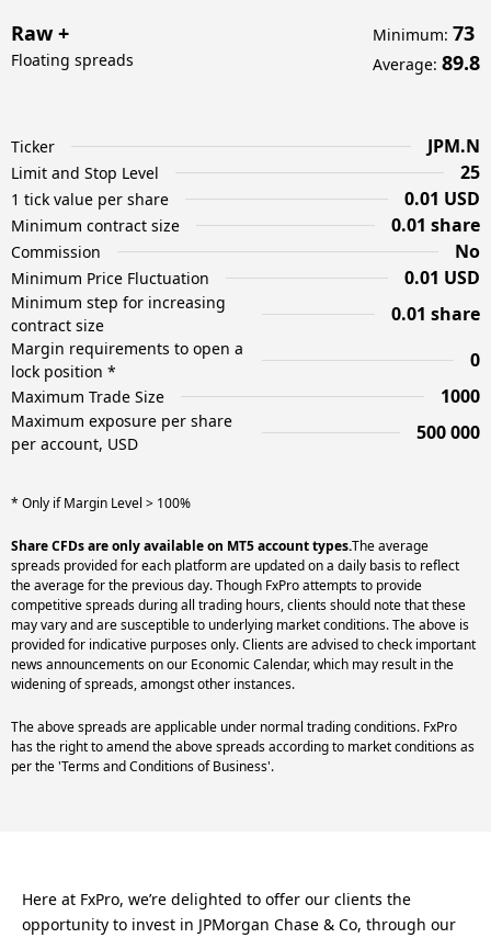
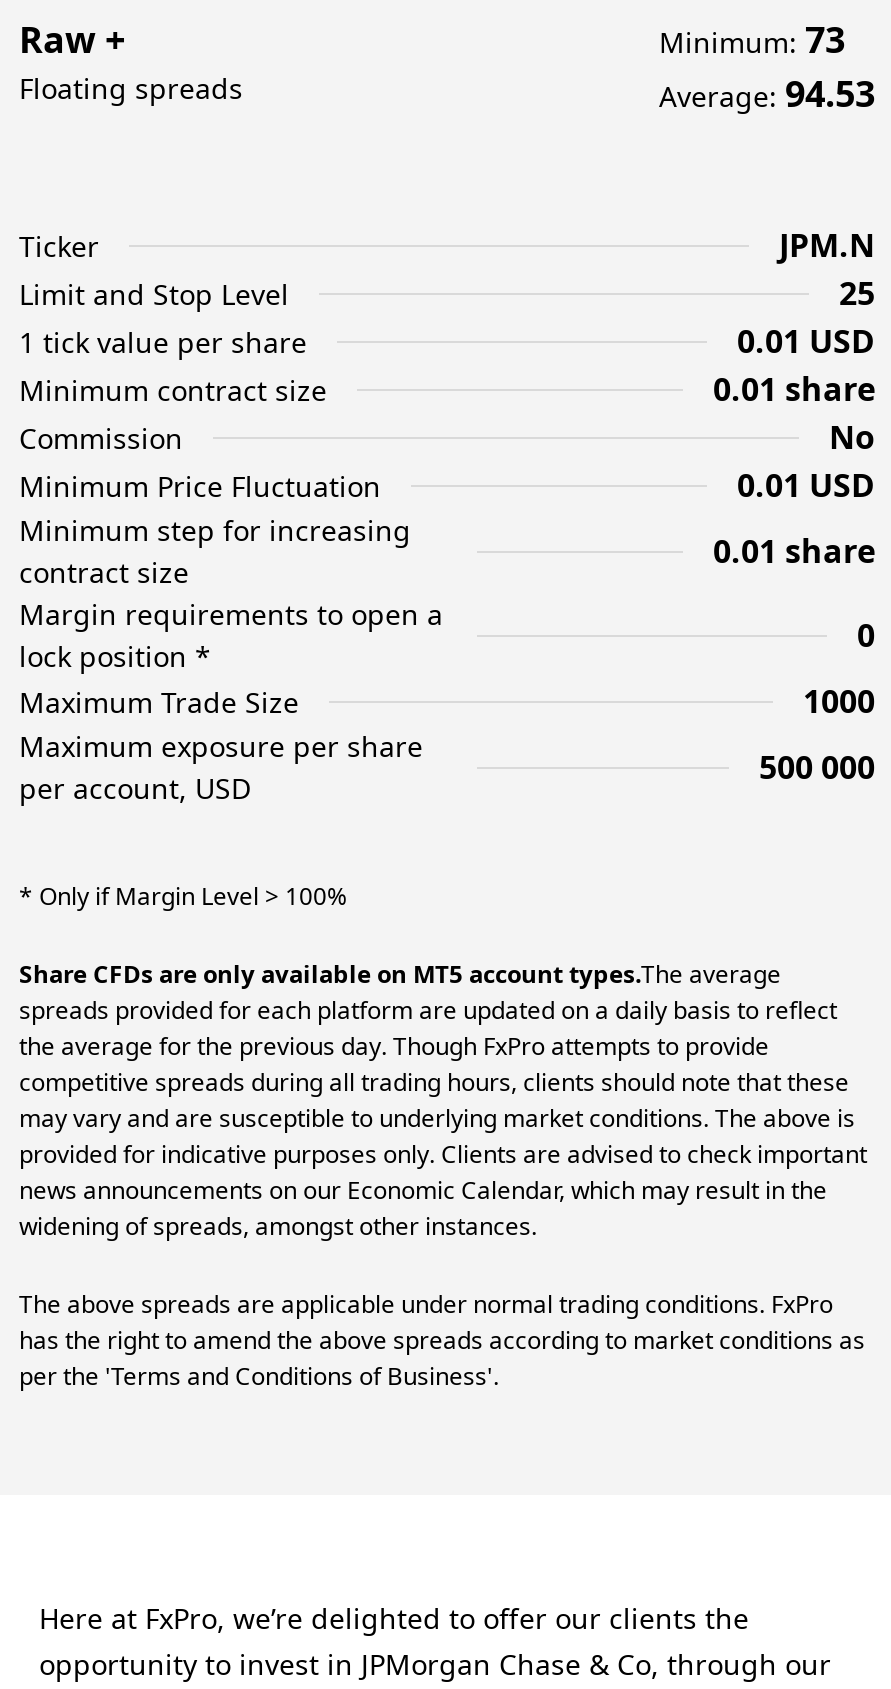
[373,49,480,76] Average: 89.8 -> [659,69,875,117] Average: 94.53

